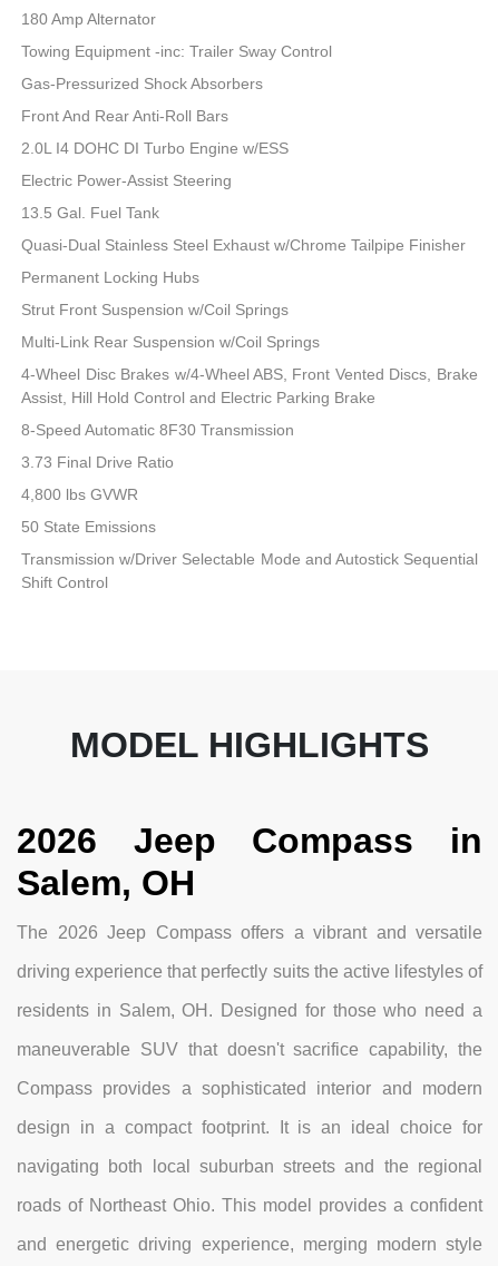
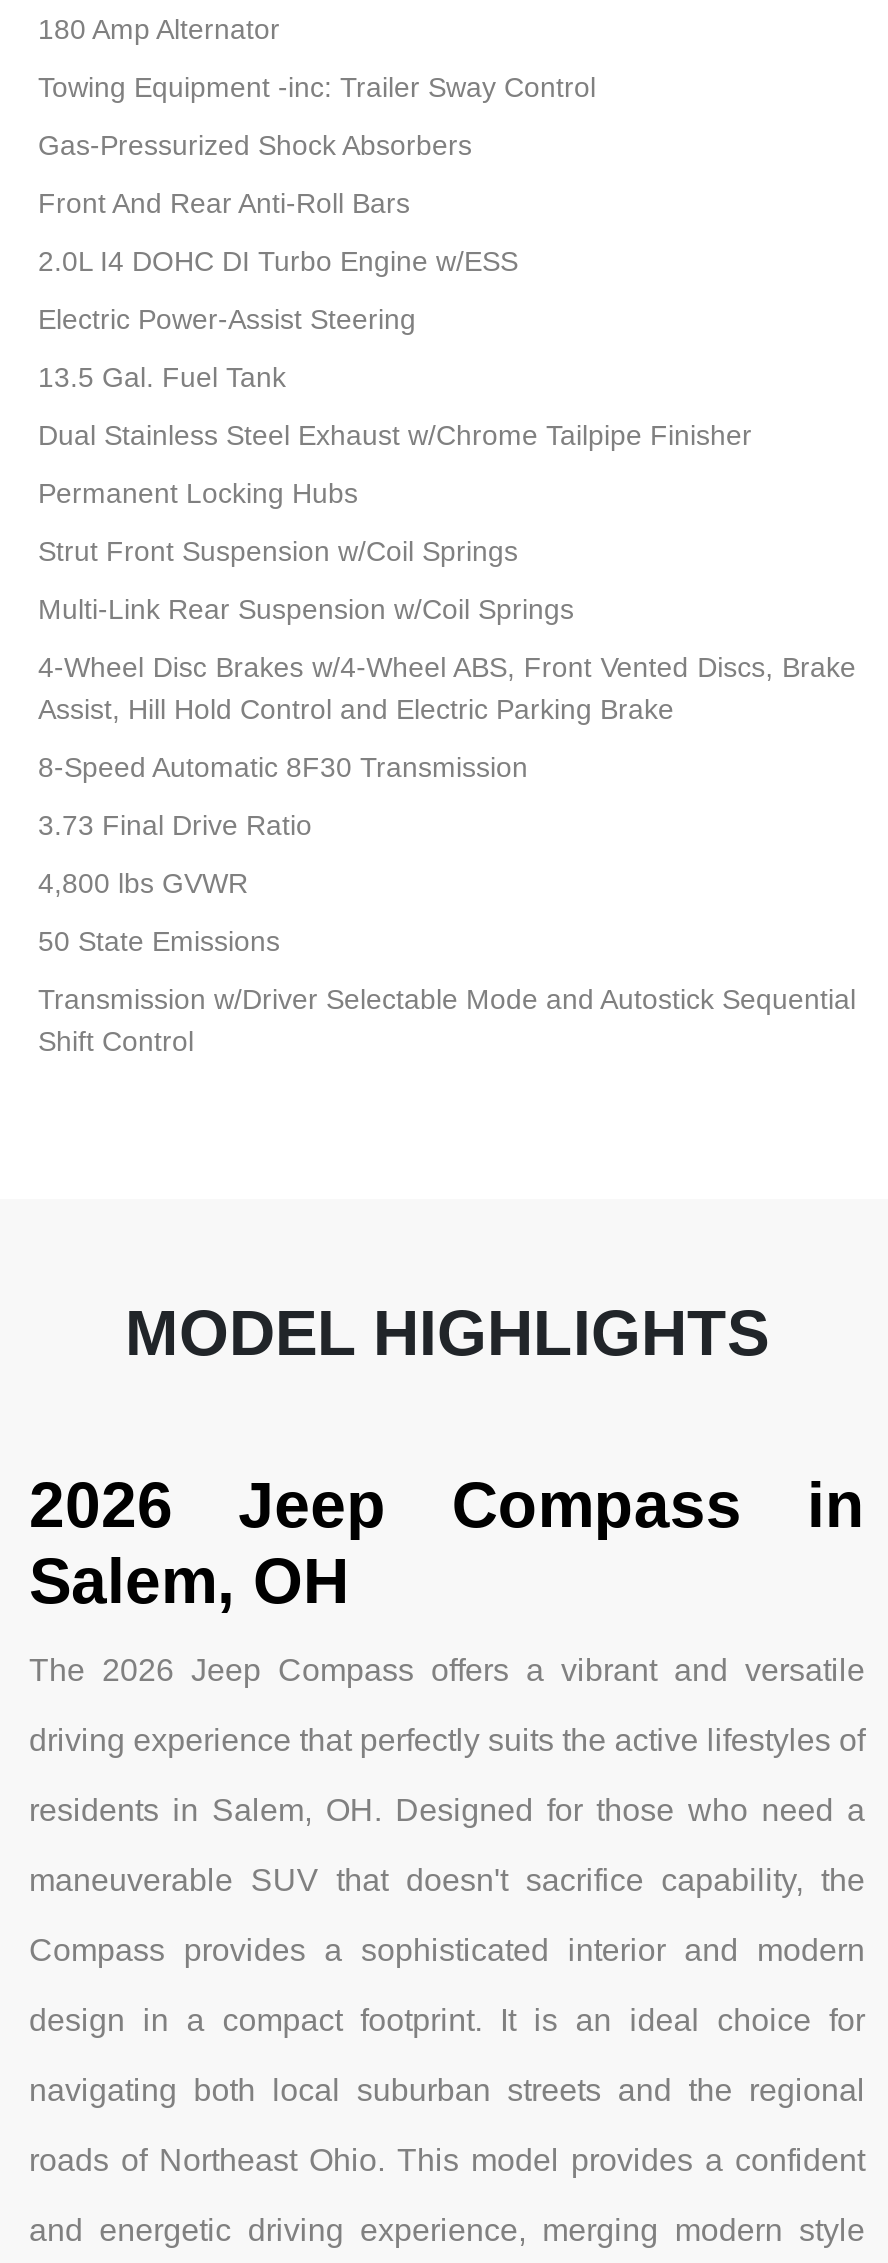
[22,236,466,254] Quasi-Dual Stainless Steel Exhaust w/Chrome Tailpipe Finisher -> [38,419,752,451] Dual Stainless Steel Exhaust w/Chrome Tailpipe Finisher

